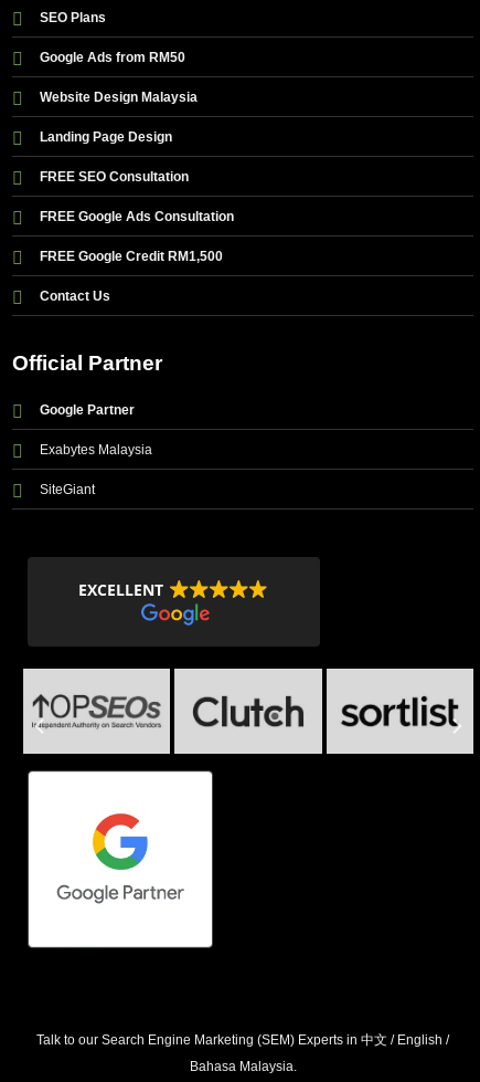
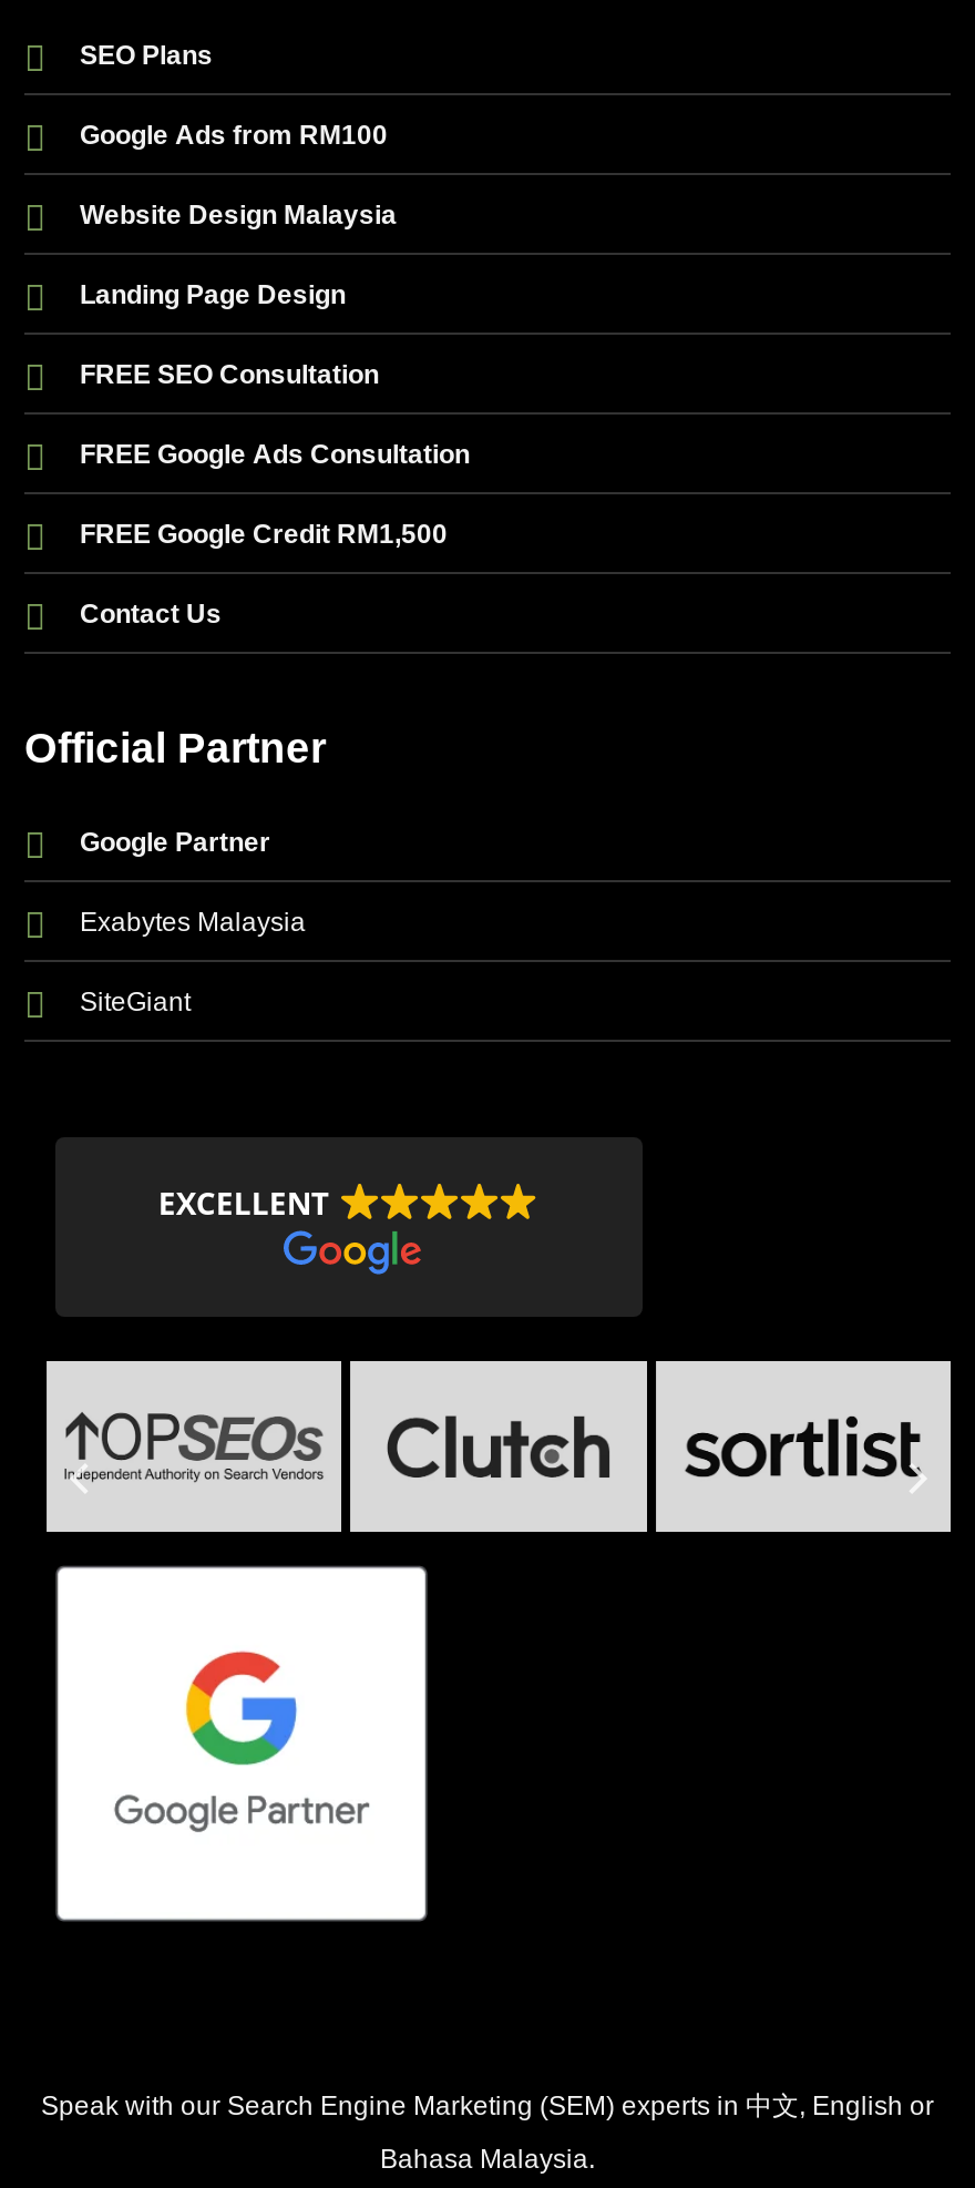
[40,50,185,65] Google Ads from RM50 -> [80,120,388,151] Google Ads from RM100
[36,1032,449,1047] Talk to our Search Engine Marketing (SEM) Experts in 中文 / English / -> [41,2090,934,2121] Speak with our Search Engine Marketing (SEM) experts in 中文, English or

